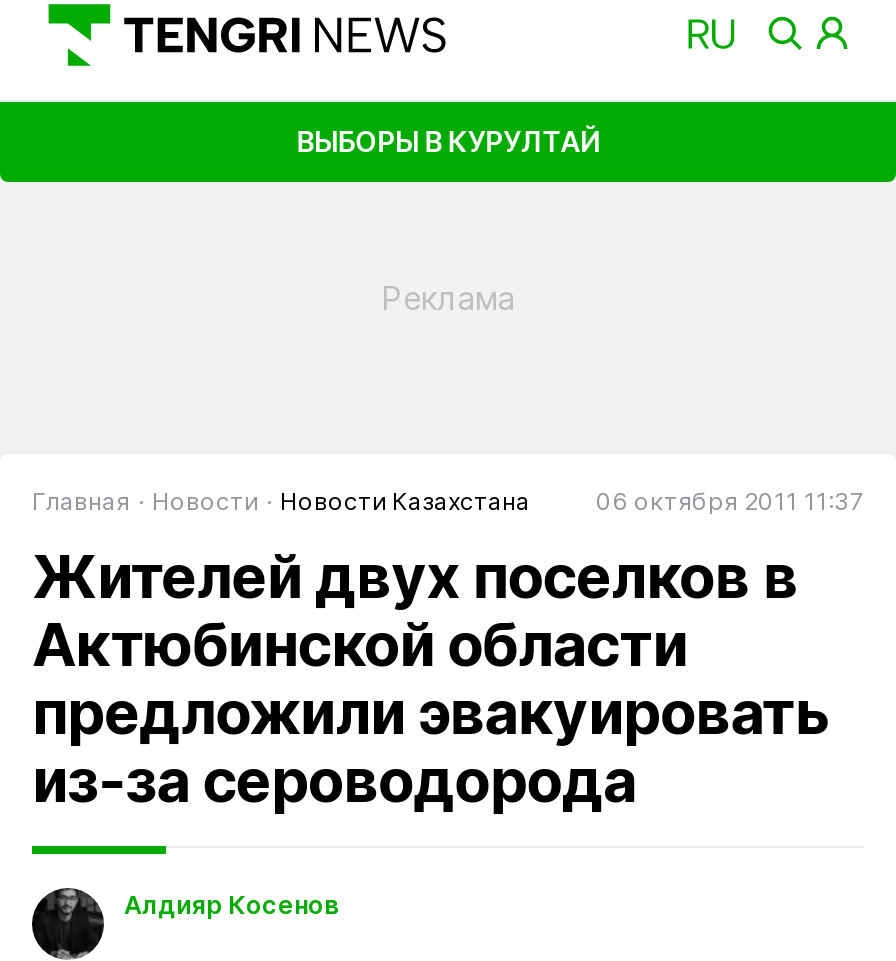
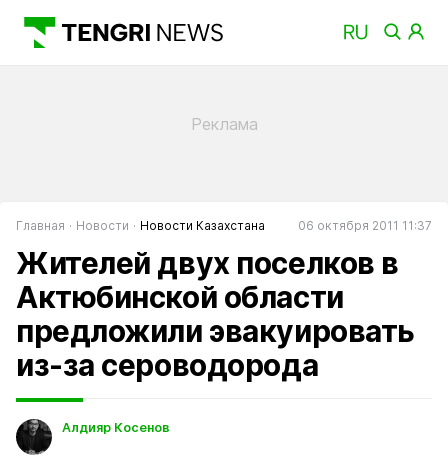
[296,123,600,157] ВЫБОРЫ В КУРУЛТАЙ -> none

